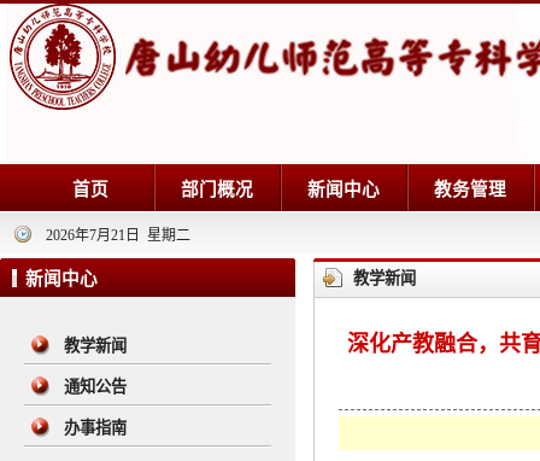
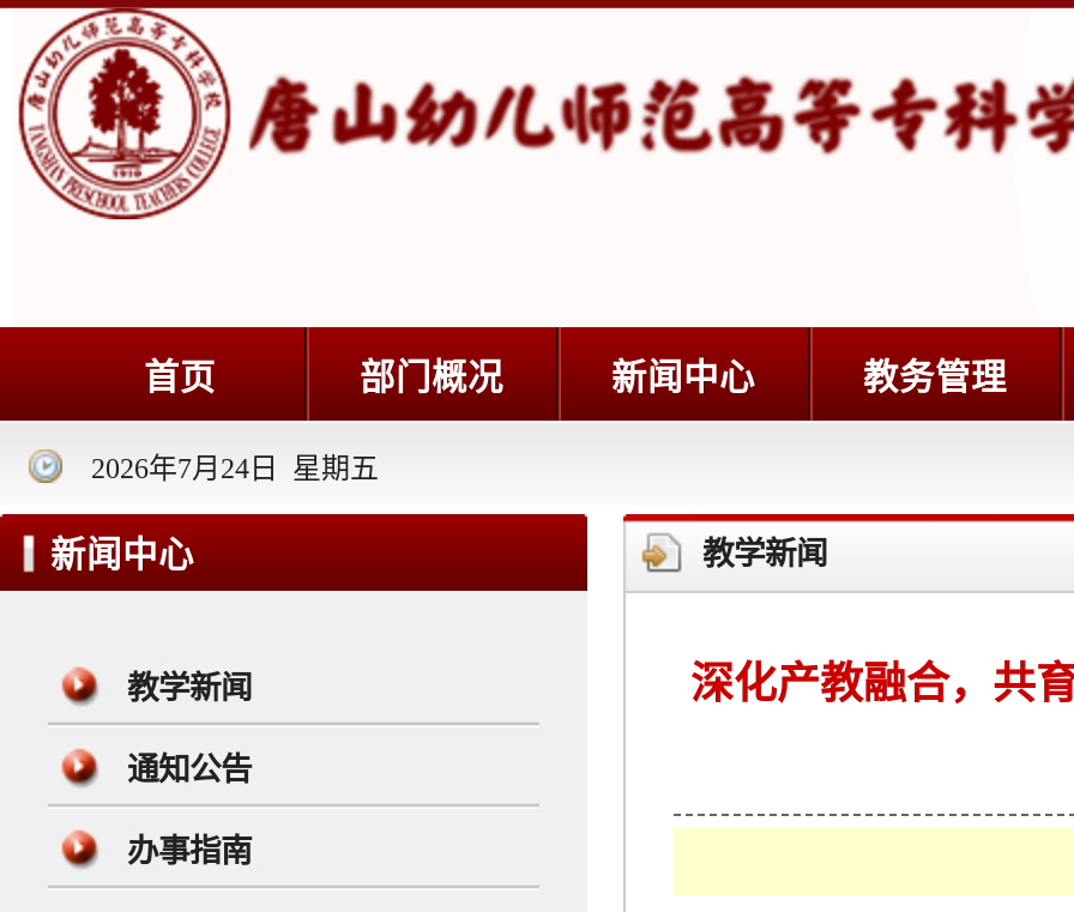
[46,227,190,244] 2026年7月21日 星期二 -> [91,452,379,485] 2026年7月24日 星期五

